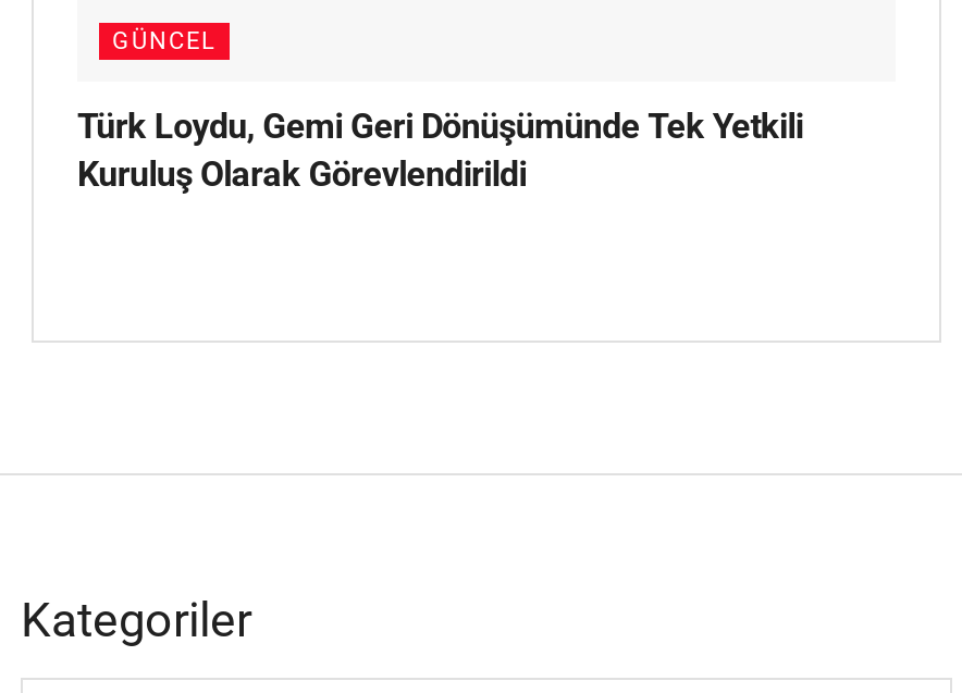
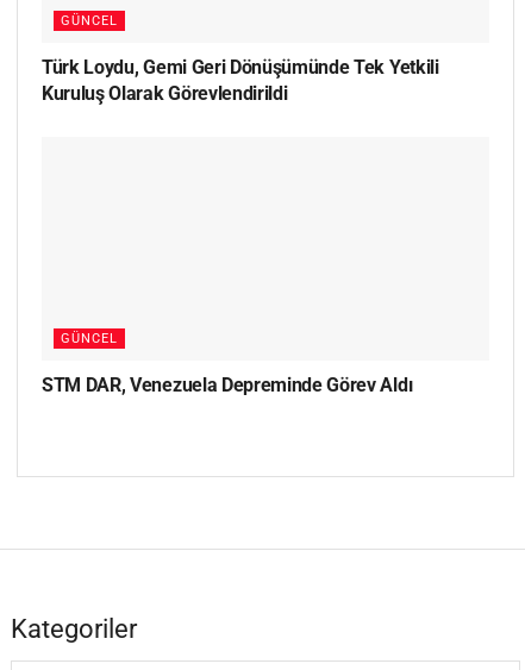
none -> [42,331,412,397] GÜNCEL | STM DAR, Venezuela Depreminde Görev Aldı

